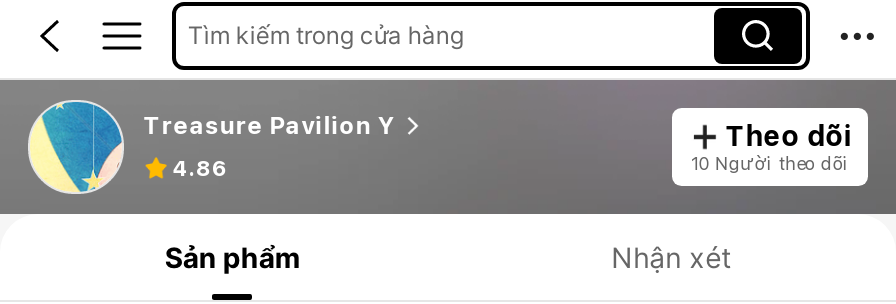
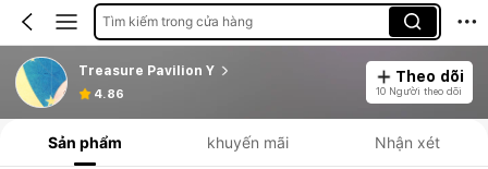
none -> [208,133,289,151] khuyến mãi

